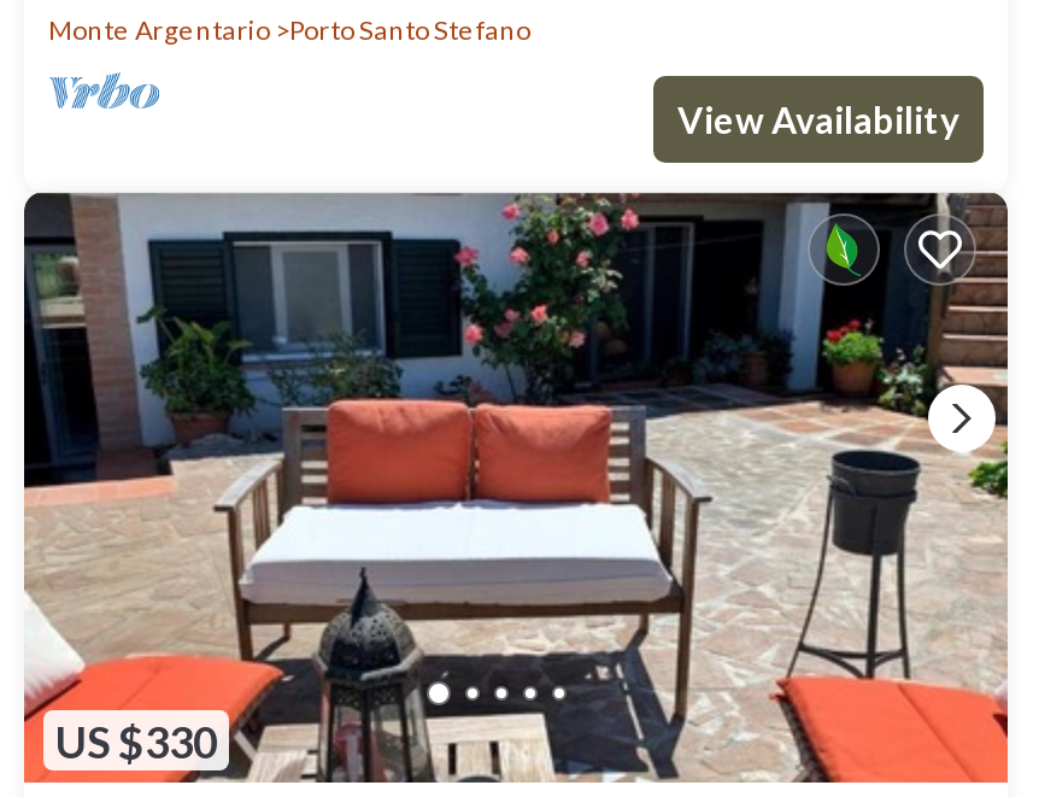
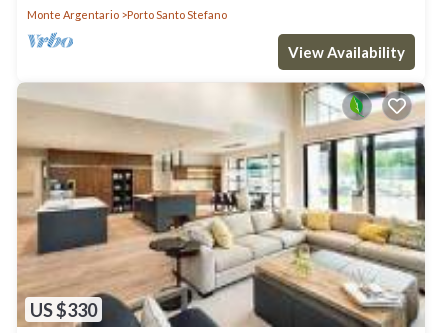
[22,189,1010,785] [image] -> [16,82,426,328] [image]

